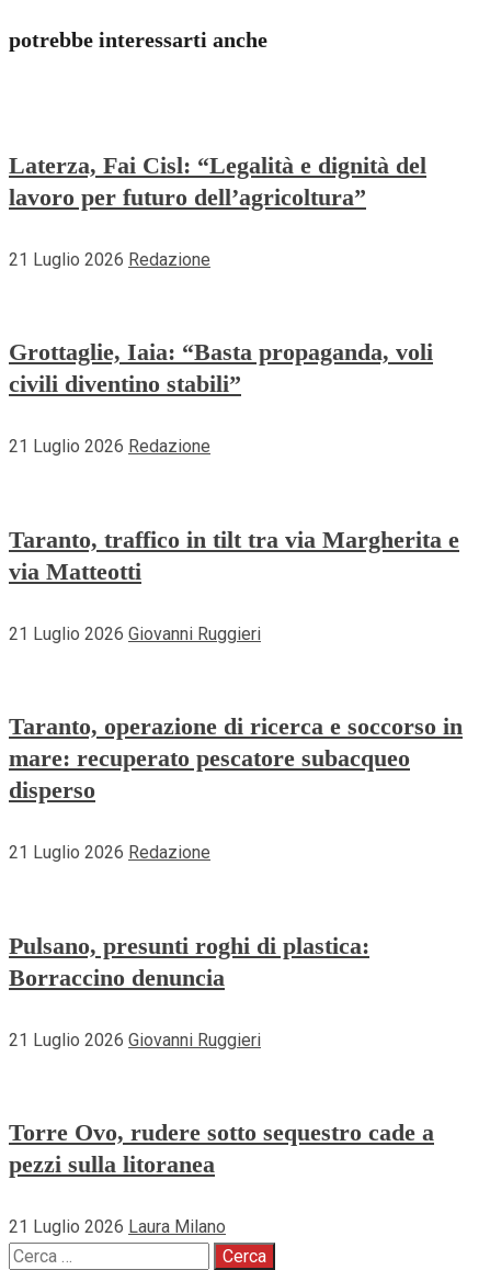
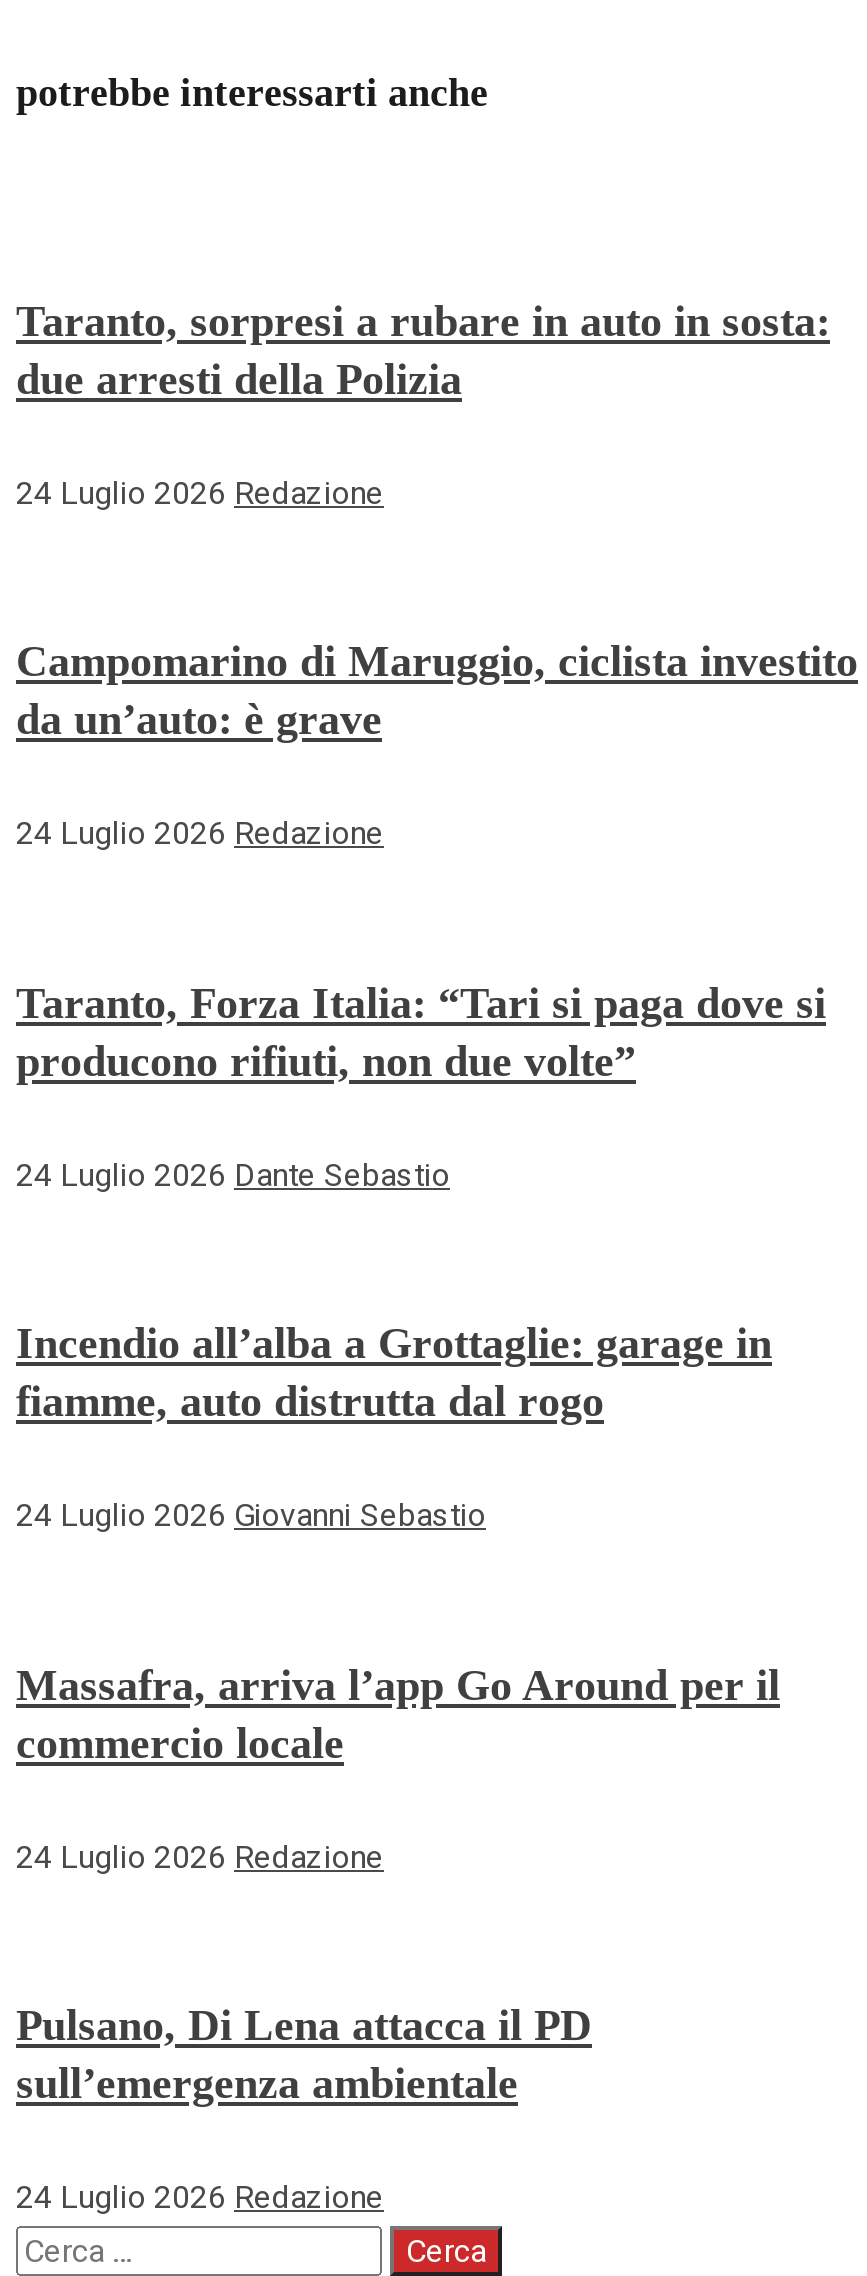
[9,151,426,210] Laterza, Fai Cisl: “Legalità e dignità del | lavoro per futuro dell’agricoltura” -> [16,295,830,403] Taranto, sorpresi a rubare in auto in sosta: | due arresti della Polizia
[9,249,210,270] 21 Luglio 2026 Redazione -> [16,474,384,512] 24 Luglio 2026 Redazione
[9,338,433,397] Grottaglie, Iaia: “Basta propaganda, voli | civili diventino stabili” -> [16,636,858,744] Campomarino di Maruggio, ciclista investito | da un’auto: è grave
[9,436,210,457] 21 Luglio 2026 Redazione -> [16,814,384,852] 24 Luglio 2026 Redazione
[9,525,459,585] Taranto, traffico in tilt tra via Margherita e | via Matteotti -> [16,977,826,1085] Taranto, Forza Italia: “Tari si paga dove si | producono rifiuti, non due volte”
[9,623,261,644] 21 Luglio 2026 Giovanni Ruggieri -> [16,1156,450,1194] 24 Luglio 2026 Dante Sebastio
[9,712,463,803] Taranto, operazione di ricerca e soccorso in | mare: recuperato pescatore subacqueo | disperso -> [16,1318,772,1426] Incendio all’alba a Grottaglie: garage in | fiamme, auto distrutta dal rogo
[9,842,210,863] 21 Luglio 2026 Redazione -> [16,1496,486,1534] 24 Luglio 2026 Giovanni Sebastio
[9,931,369,991] Pulsano, presunti roghi di plastica: | Borraccino denuncia -> [16,1659,780,1767] Massafra, arriva l’app Go Around per il | commercio locale
[9,1029,261,1050] 21 Luglio 2026 Giovanni Ruggieri -> [16,1838,384,1876] 24 Luglio 2026 Redazione
[9,1119,434,1178] Torre Ovo, rudere sotto sequestro cade a | pezzi sulla litoranea -> [16,2000,592,2108] Pulsano, Di Lena attacca il PD | sull’emergenza ambientale
[9,1216,226,1237] 21 Luglio 2026 Laura Milano -> [16,2178,384,2216] 24 Luglio 2026 Redazione

